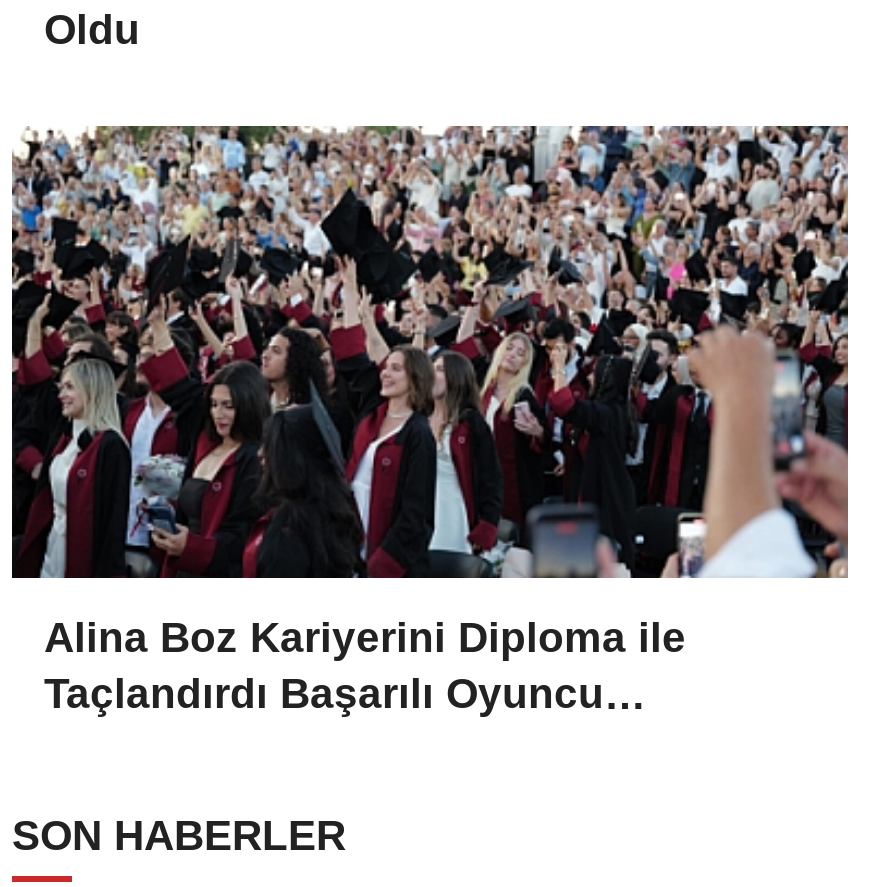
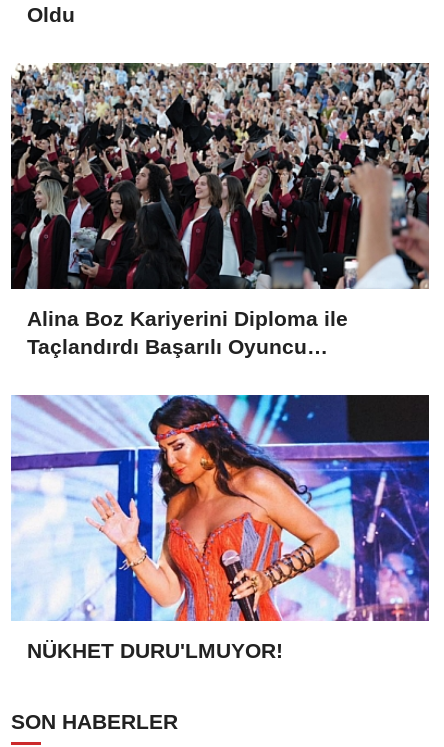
none -> [10,394,430,662] [image] | NÜKHET DURU'LMUYOR!

